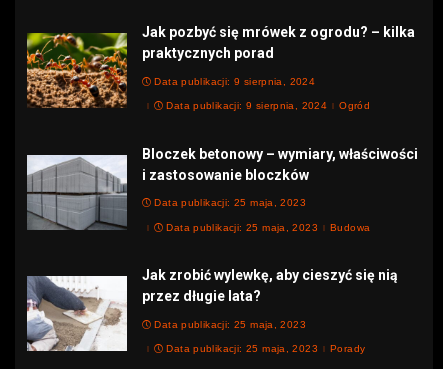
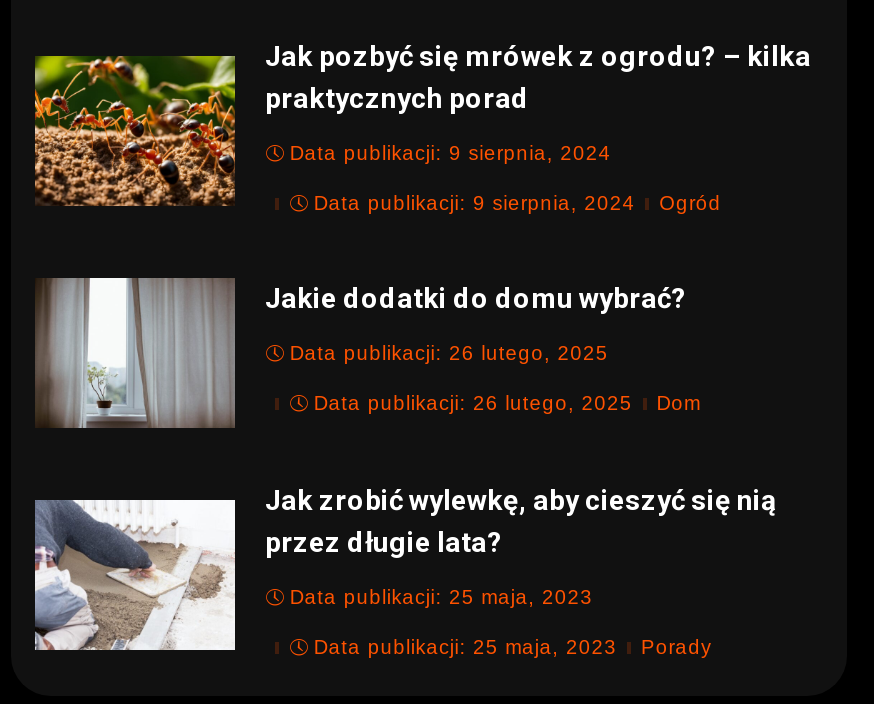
[26,146,418,231] [image] | Bloczek betonowy – wymiary, właściwości | i zastosowanie bloczków -> [37,276,687,430] [image] | Jakie dodatki do domu wybrać?
[154,197,306,208] Data publikacji: 25 maja, 2023 -> [290,342,609,364] Data publikacji: 26 lutego, 2025
[166,222,370,233] Data publikacji: 25 maja, 2023 | Budowa -> [314,392,701,414] Data publikacji: 26 lutego, 2025 | Dom

